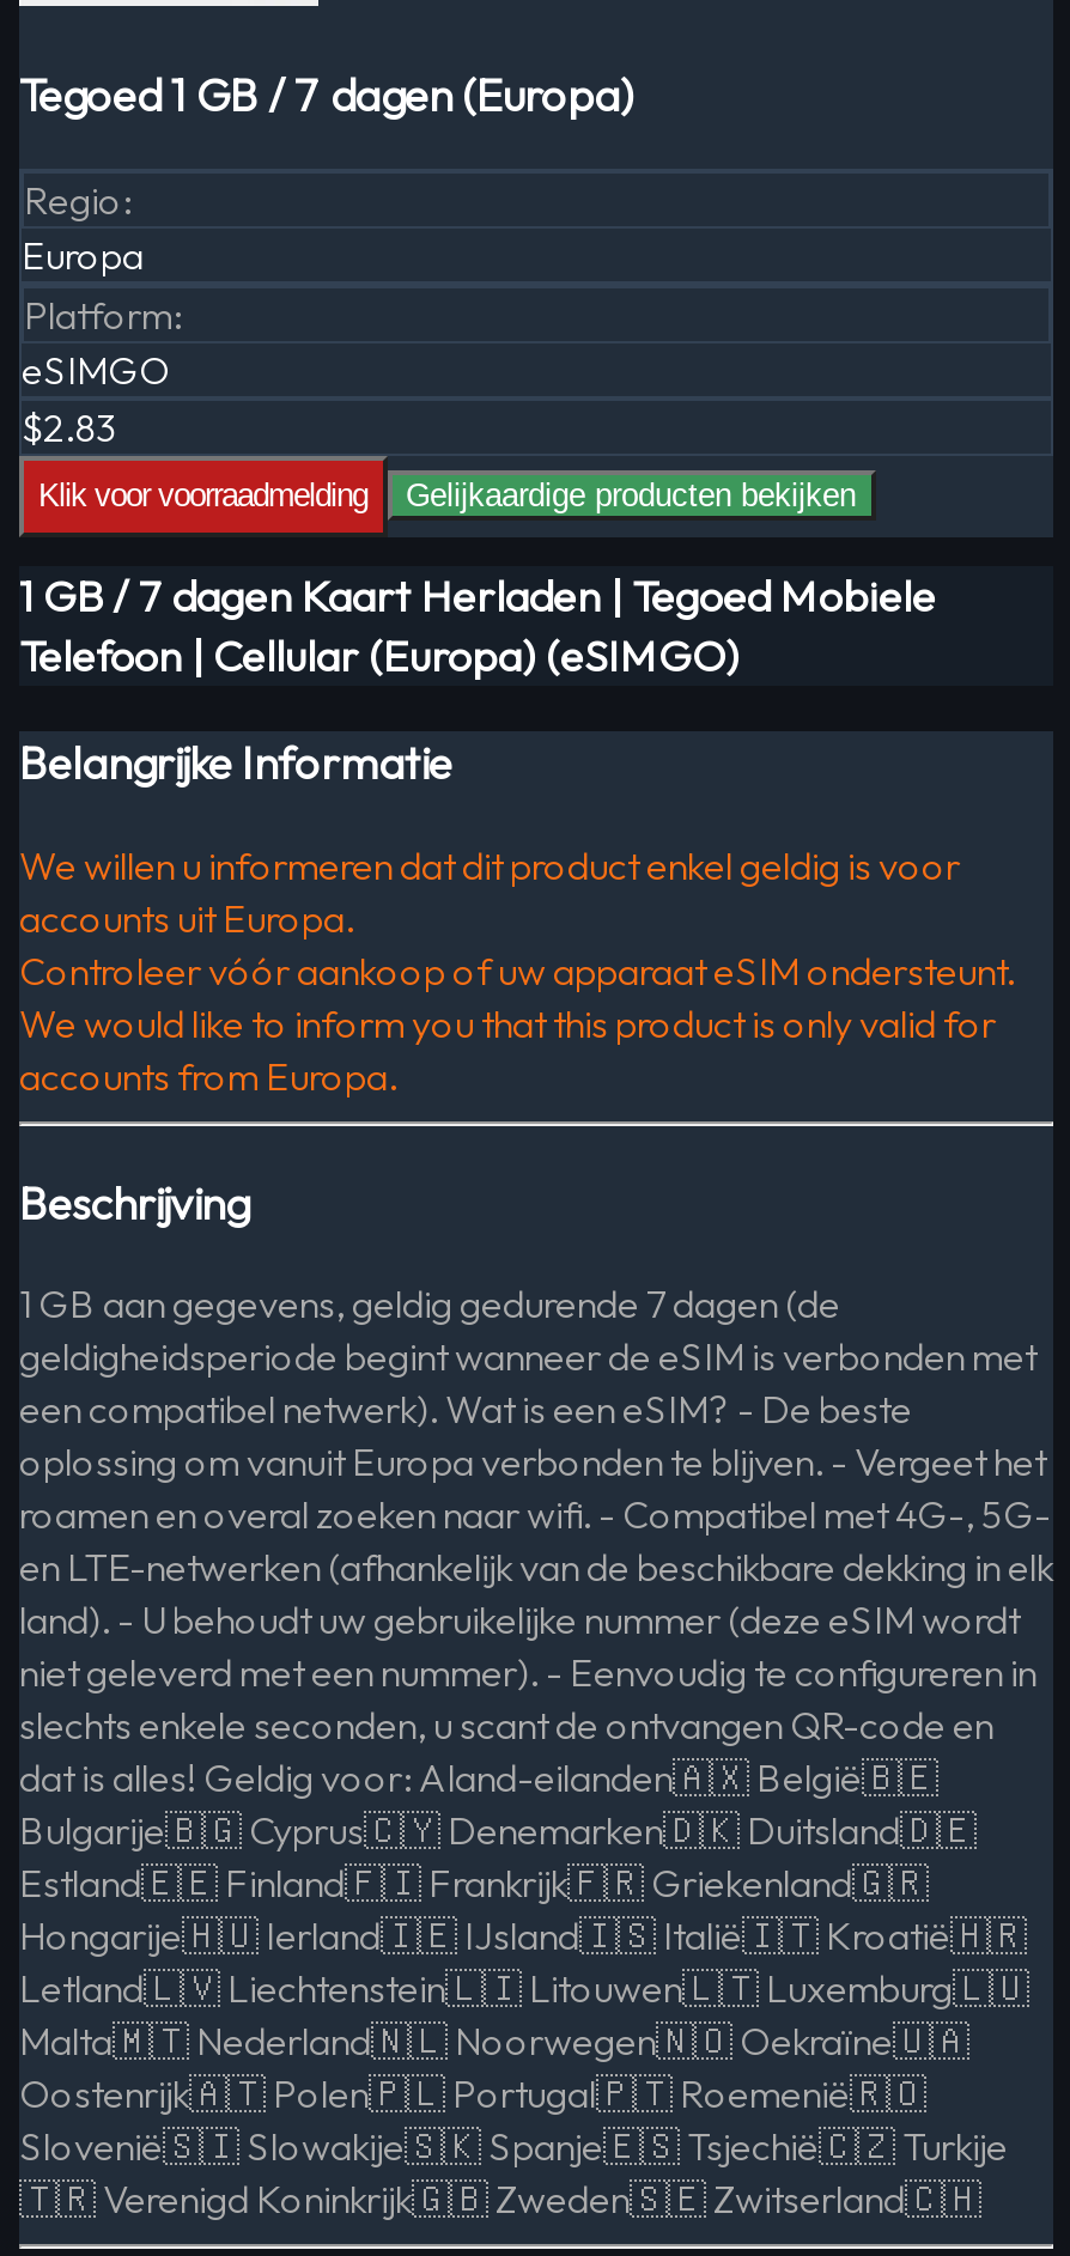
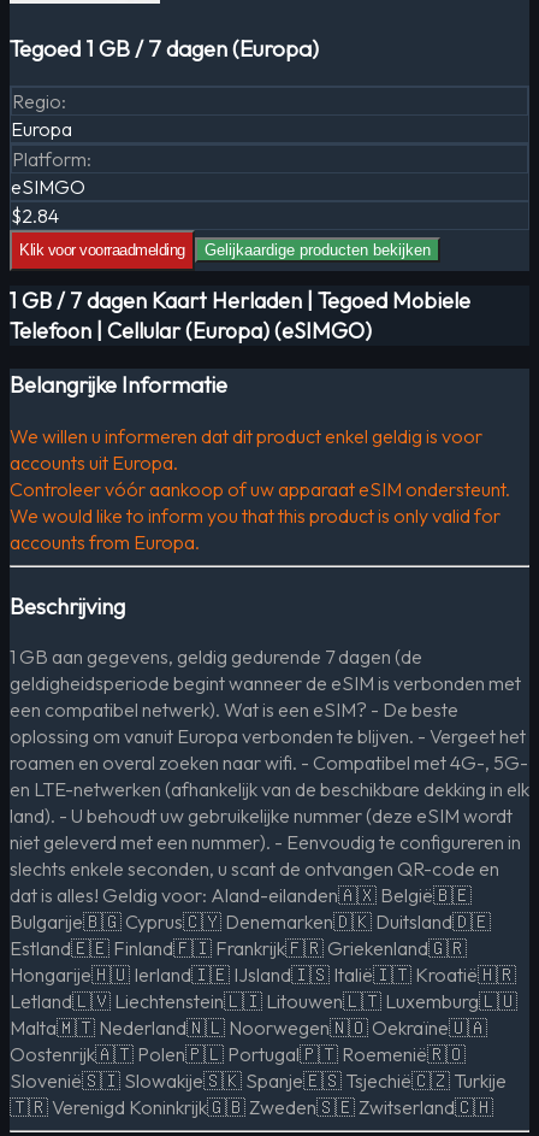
[22,404,117,452] $2.83 -> [11,204,59,228] $2.84

